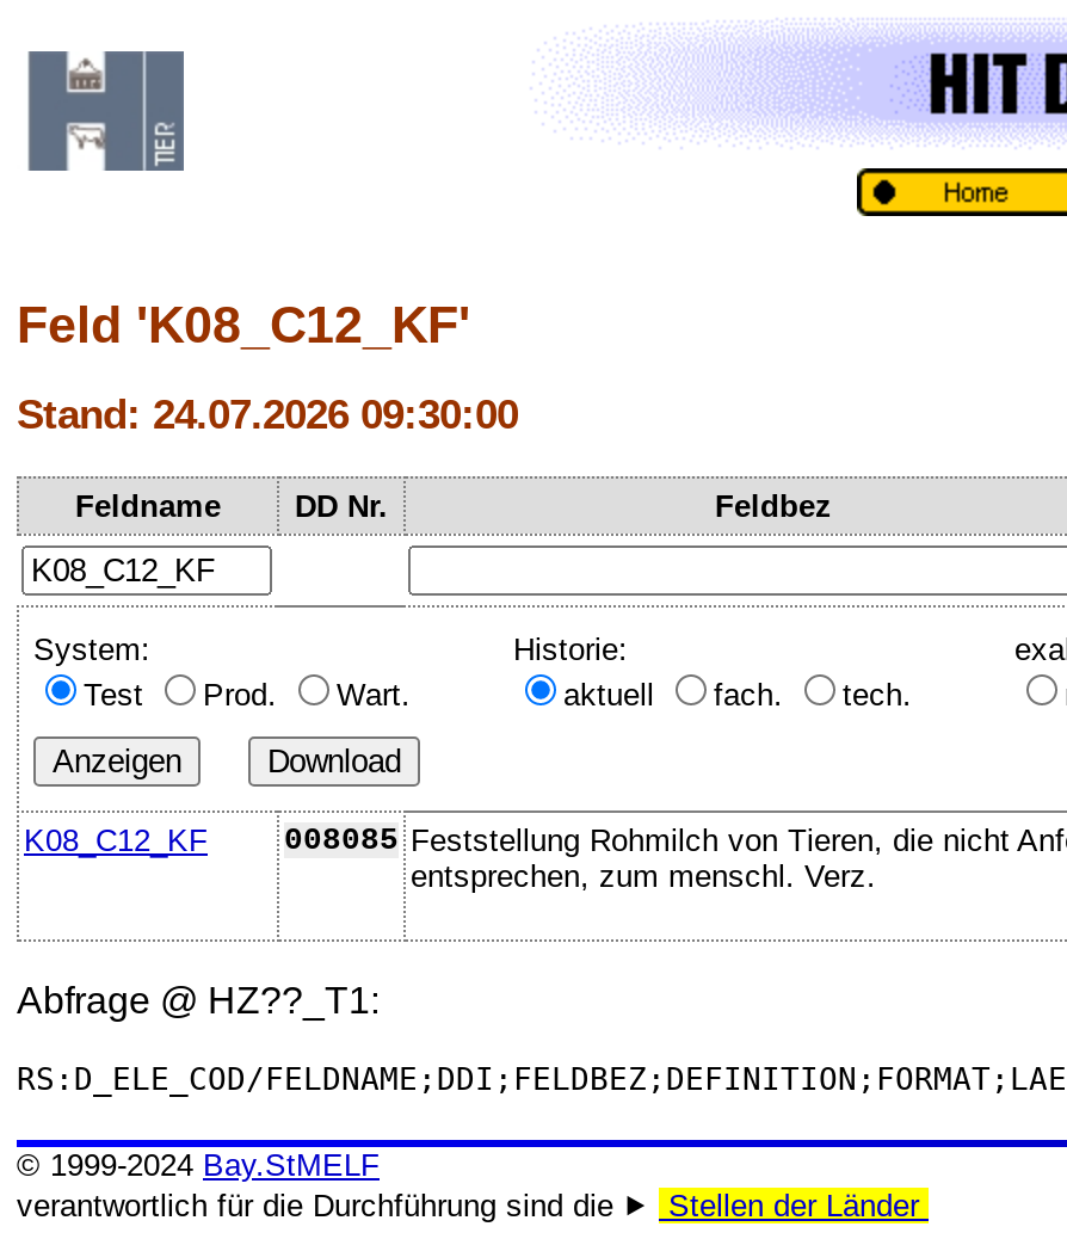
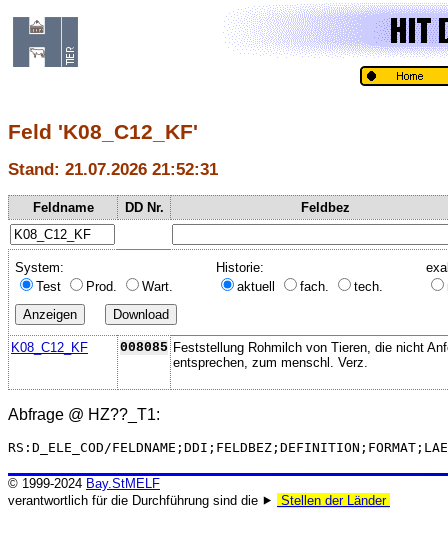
[17,391,518,439] Stand: 24.07.2026 09:30:00 -> [8,159,218,179] Stand: 21.07.2026 21:52:31

